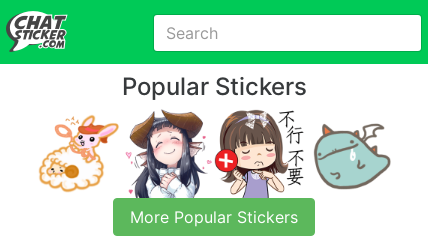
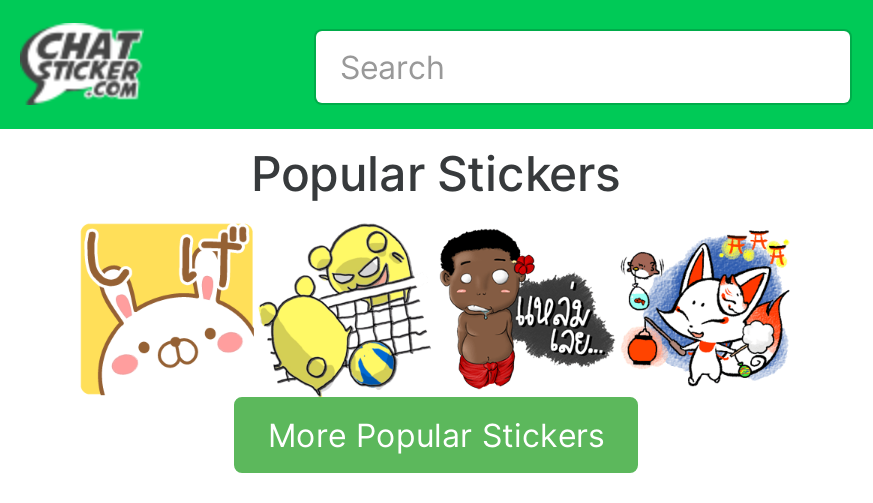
[36,109,391,199] [image] -> [78,221,790,399] [image]

